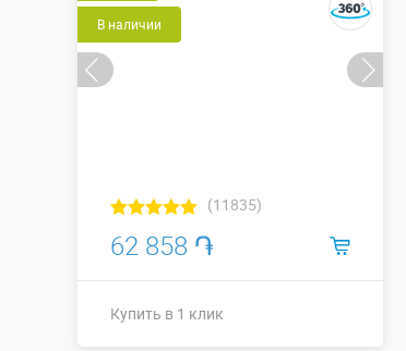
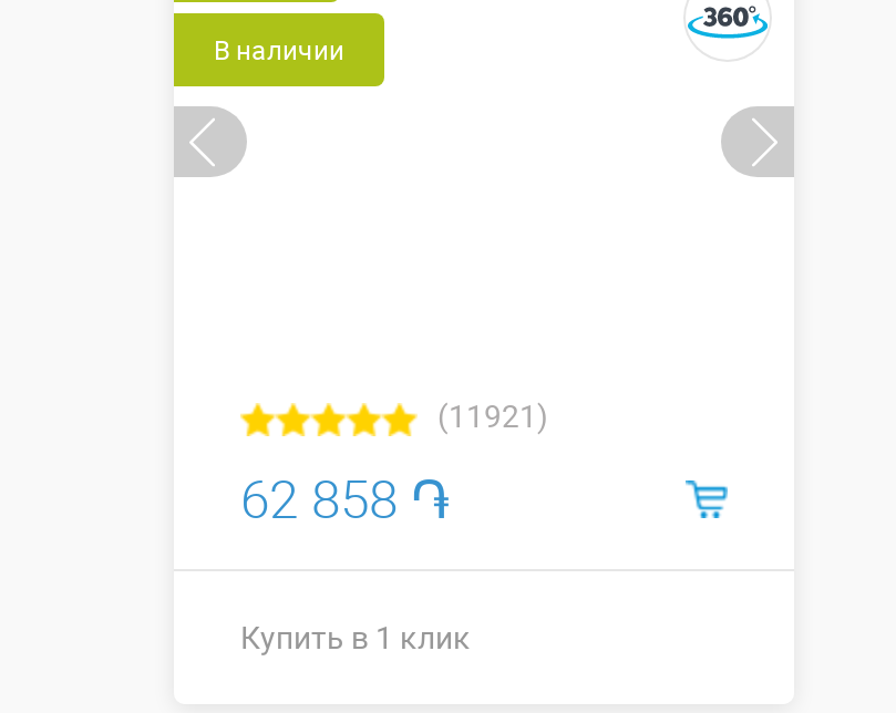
[207,194,262,215] (11835) -> [437,394,548,436] (11921)

